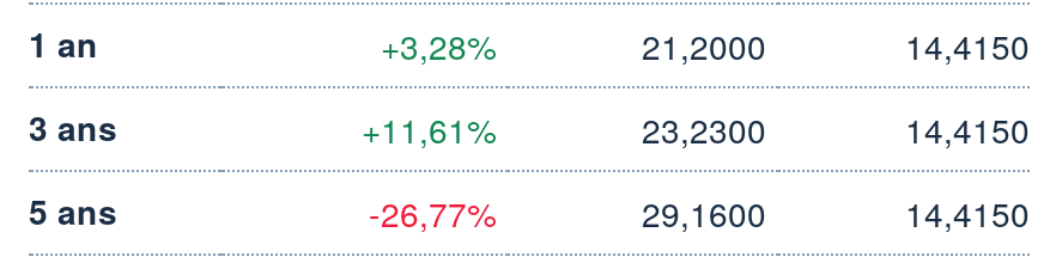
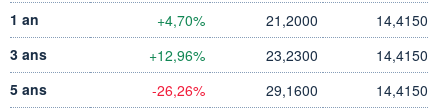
[381,22,496,69] +3,28% -> [157,10,205,30] +4,70%
[362,105,496,153] +11,61% -> [149,45,205,65] +12,96%
[369,189,496,237] -26,77% -> [152,80,205,100] -26,26%

